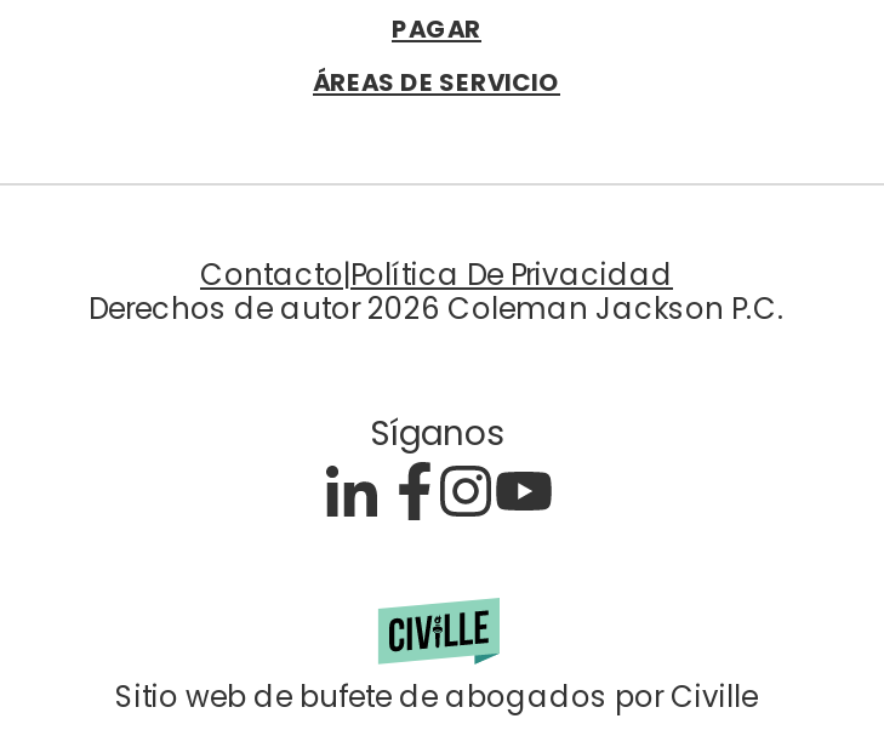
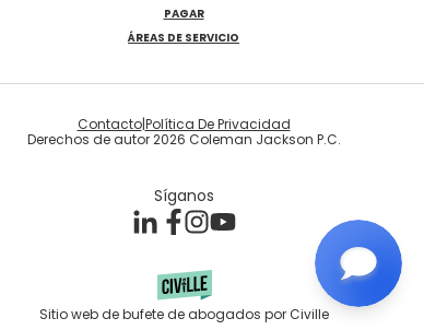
none -> [314,219,403,309] [image]

